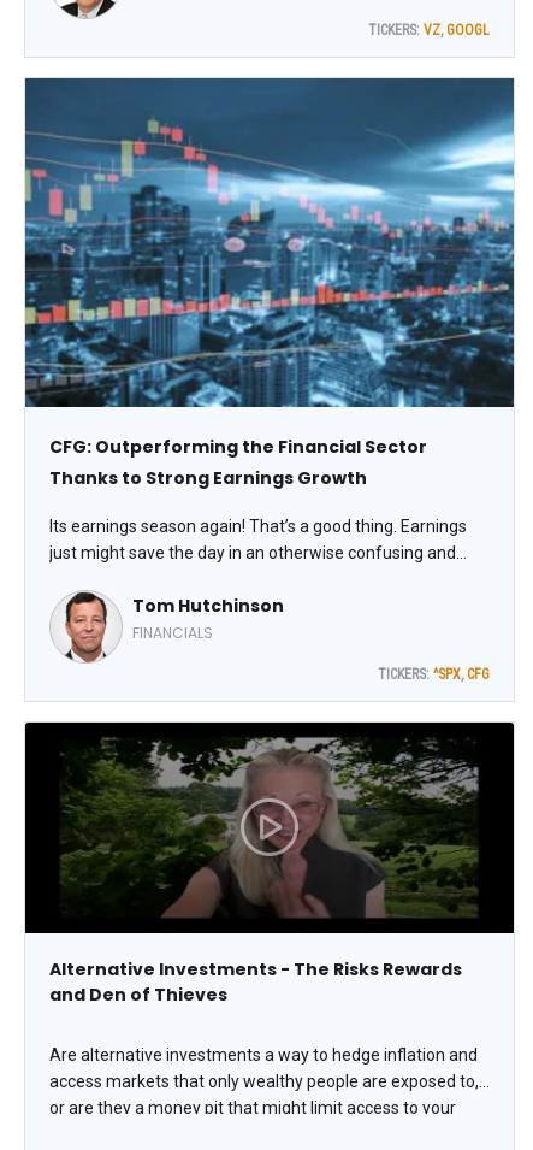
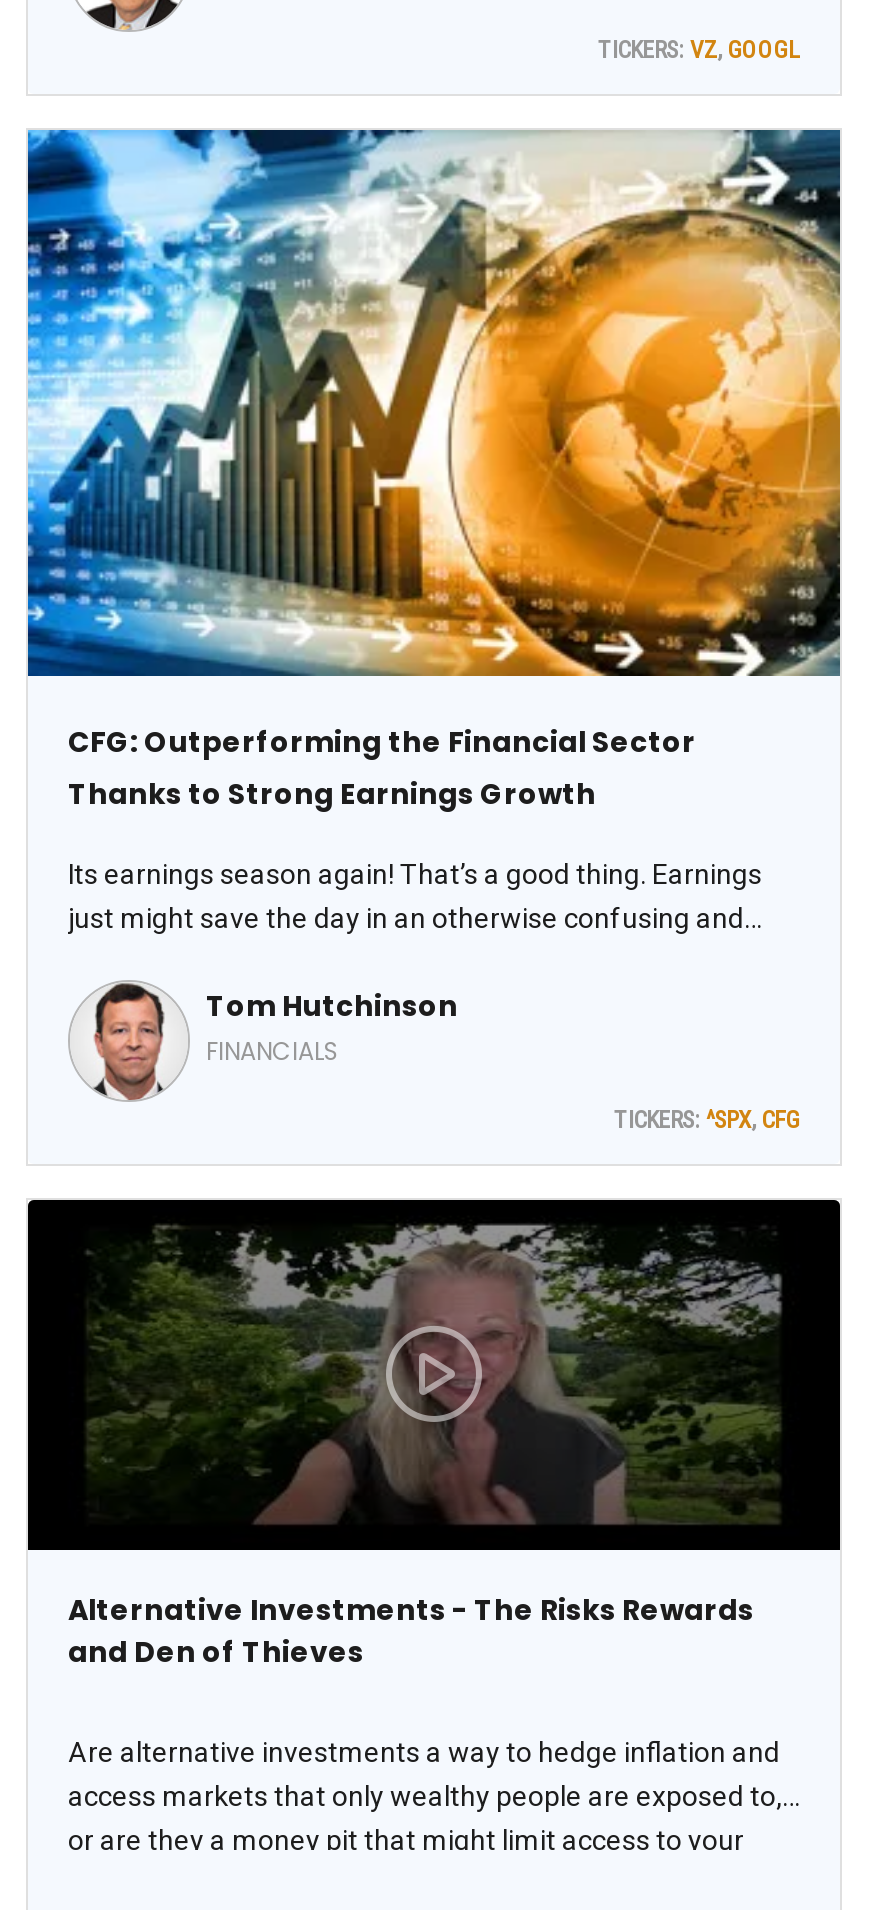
[24,77,515,408] [image] -> [26,128,842,678] [image]

